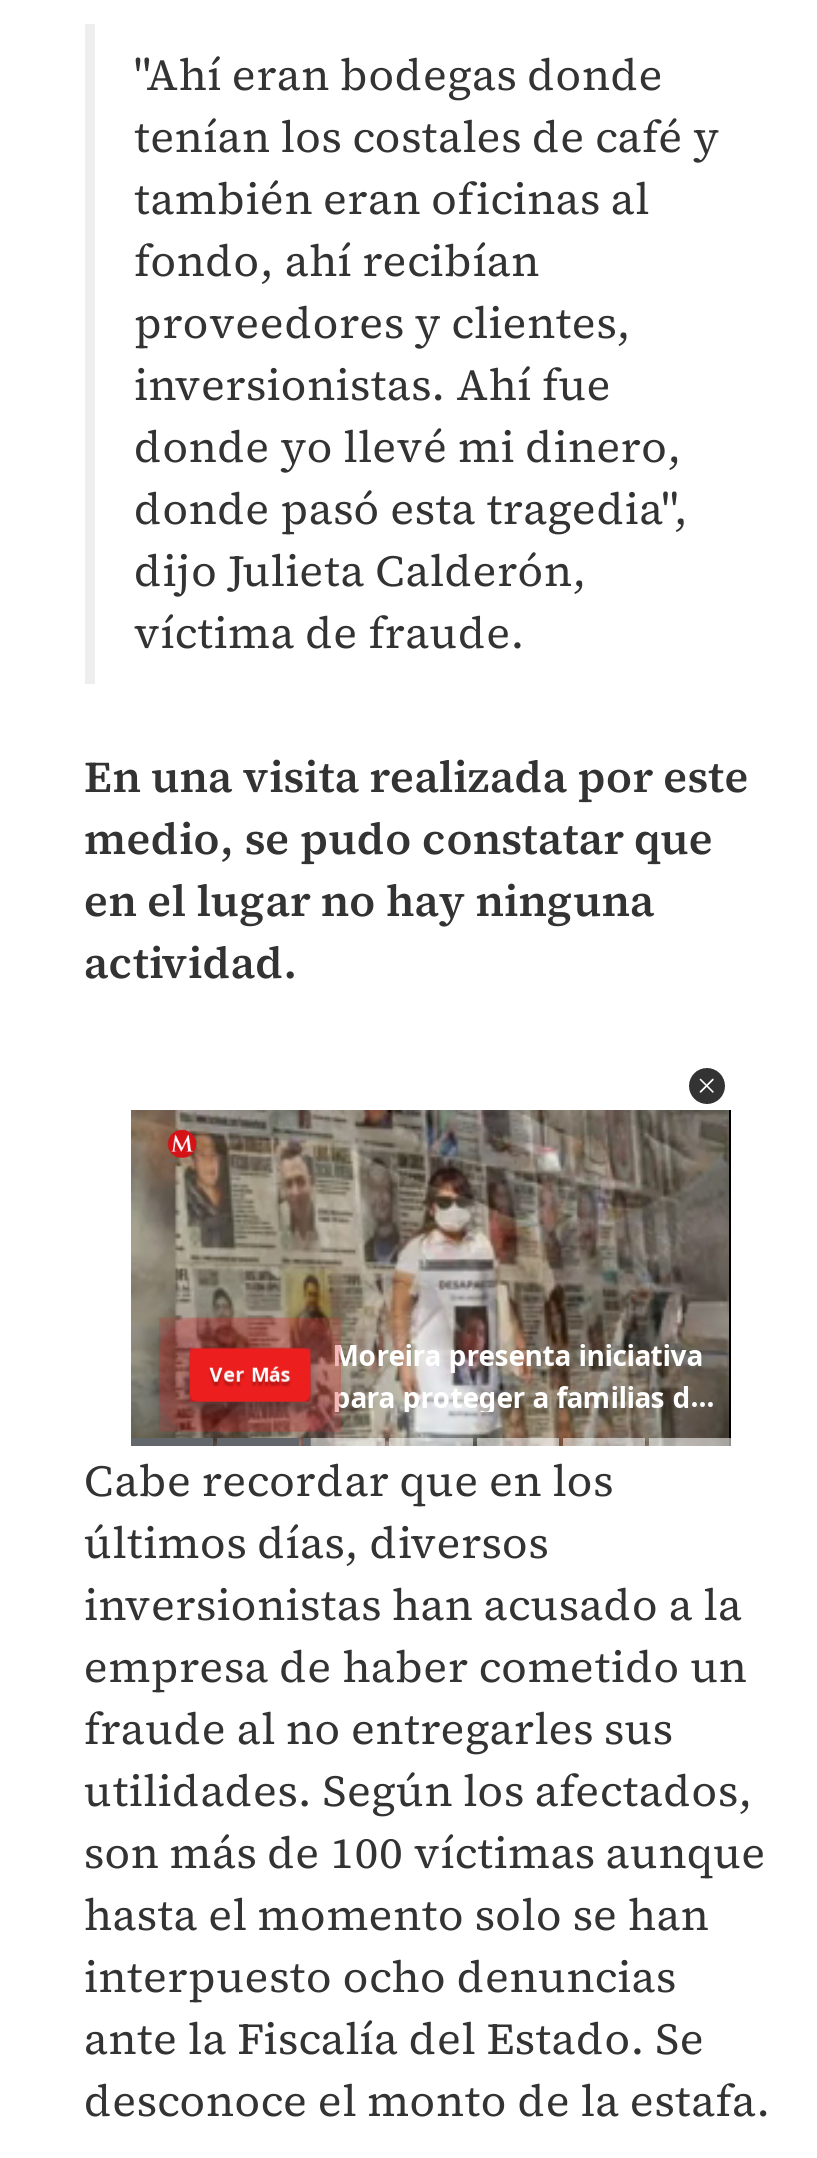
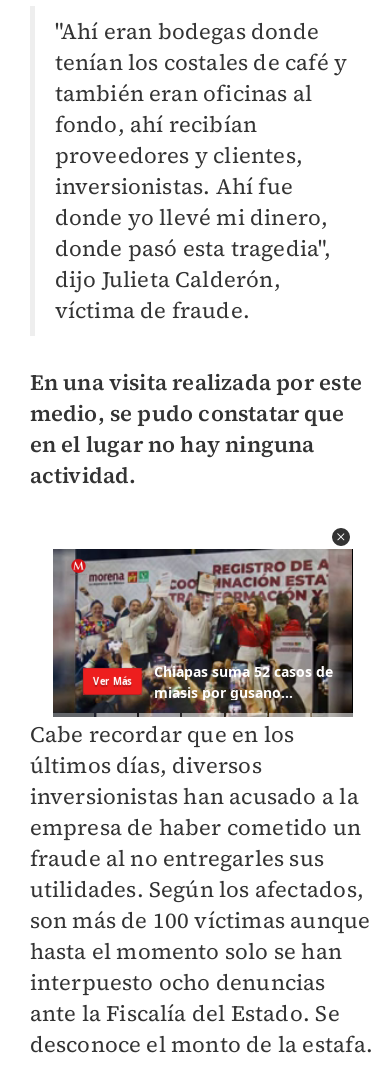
[129,1108,731,1446] [image] -> [52,548,352,717] [image]

